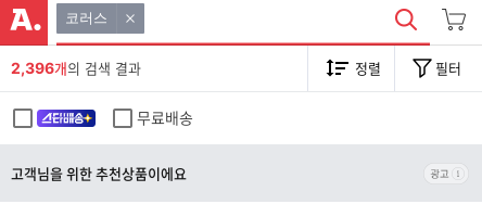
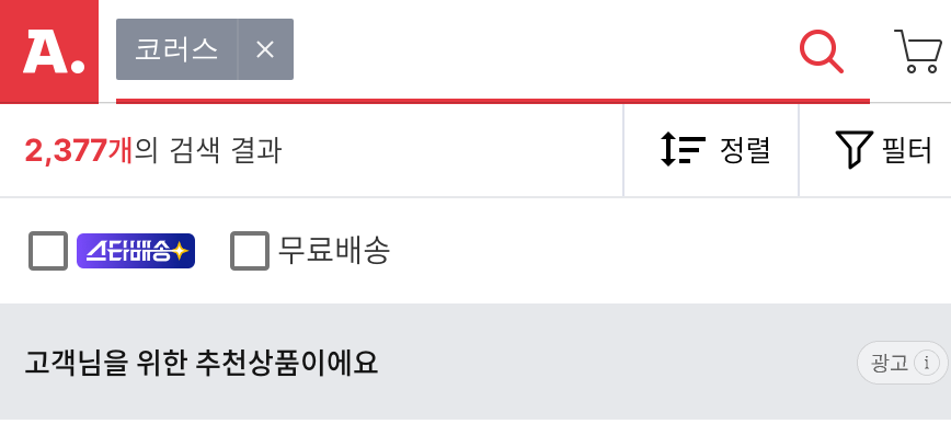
[11,59,141,77] 2,396개의 검색 결과 -> [24,130,283,168] 2,377개의 검색 결과

